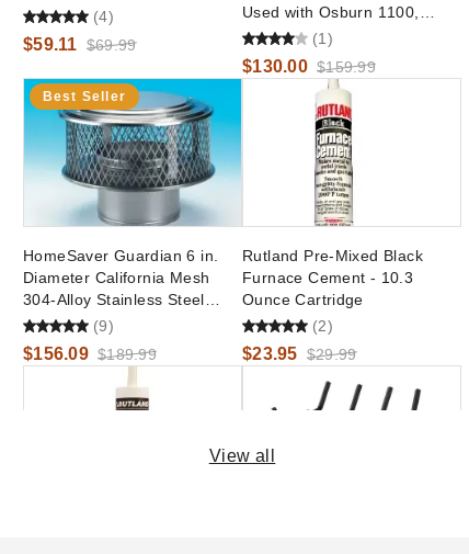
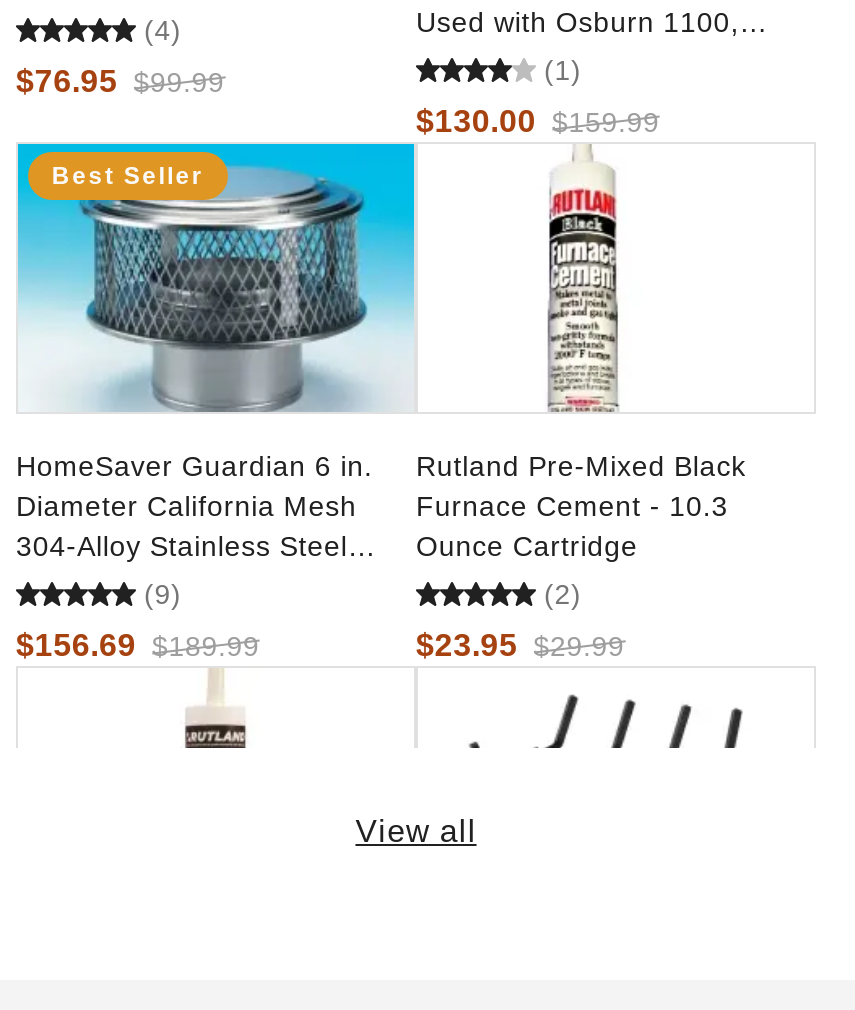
[23,35,136,54] $59.11 $69.99 -> [16,64,224,98] $76.95 $99.99
[23,344,156,363] $156.09 $189.99 -> [16,628,260,662] $156.69 $189.99

